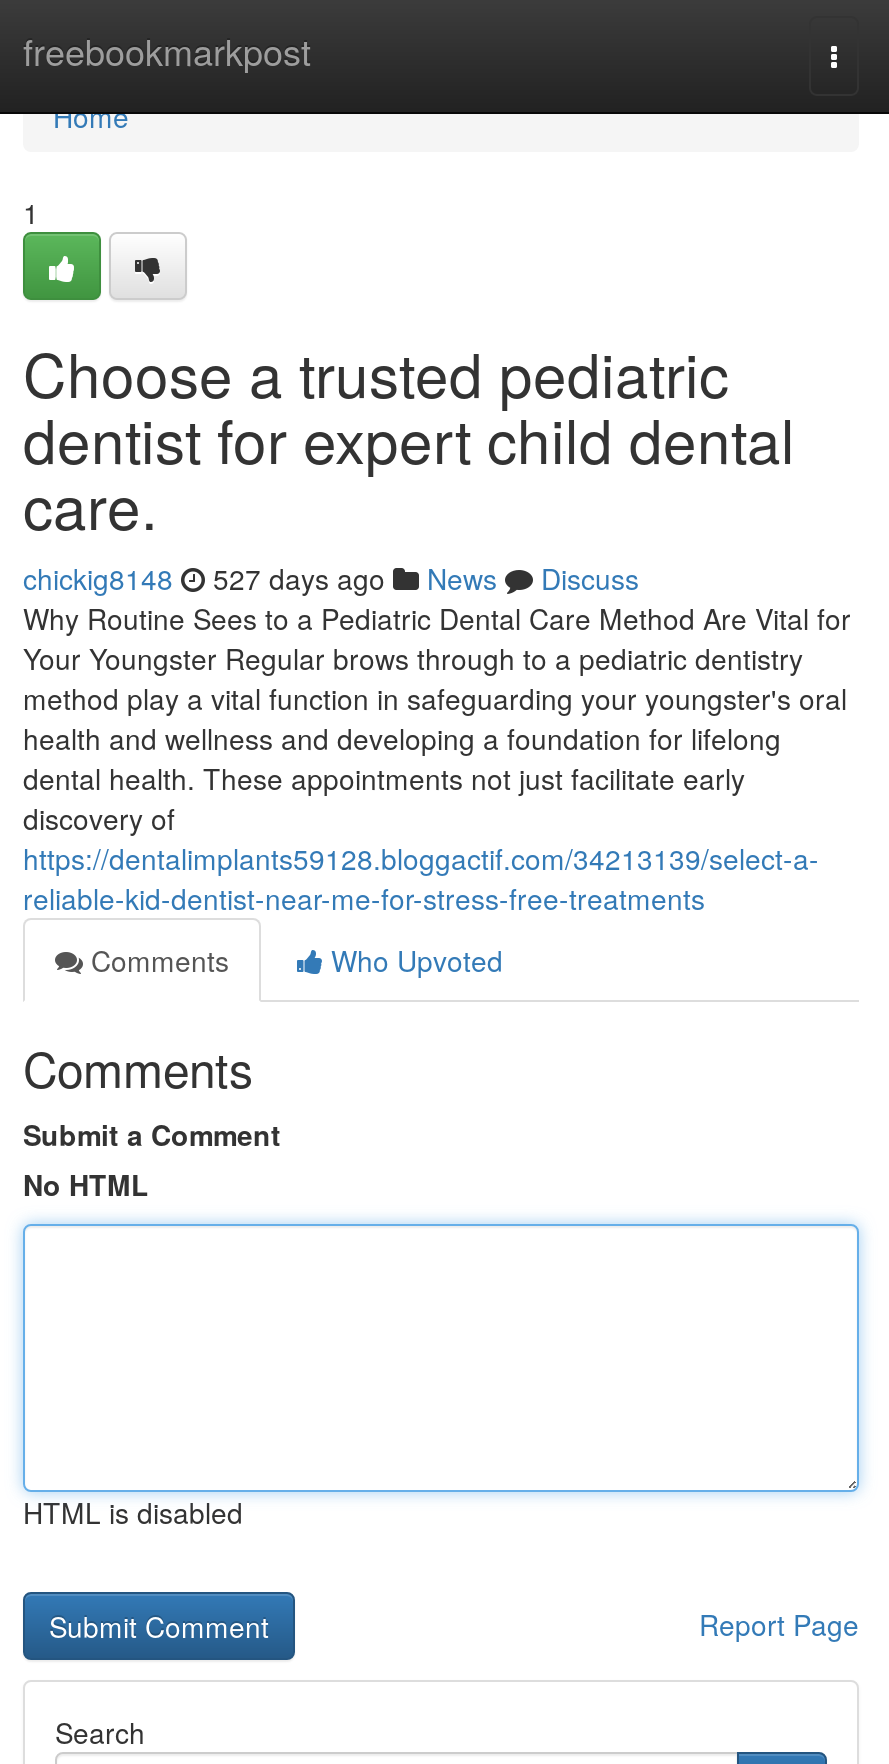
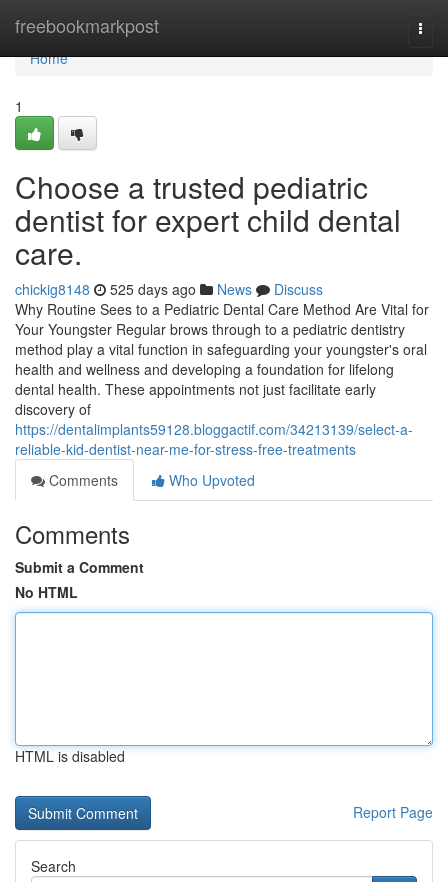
[23,558,639,598] chickig8148 527 days ago News Discuss -> [15,279,323,299] chickig8148 525 days ago News Discuss

